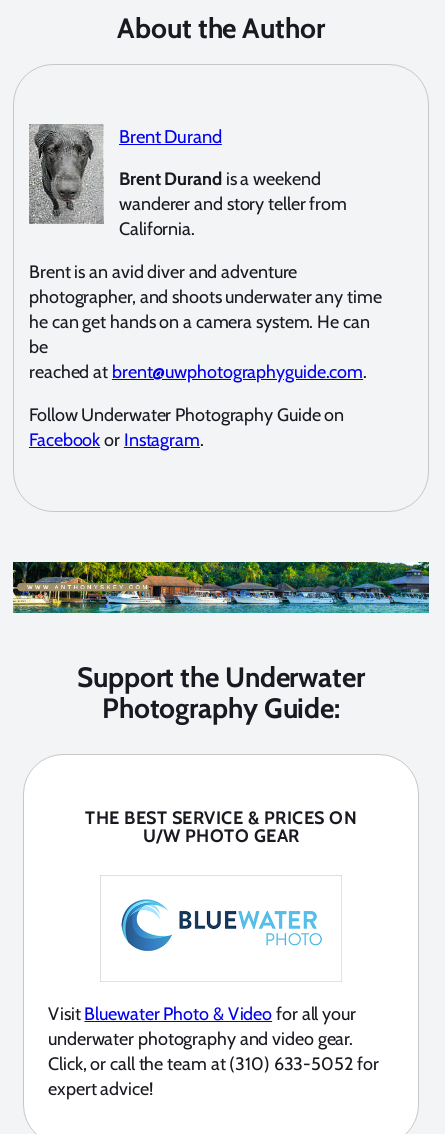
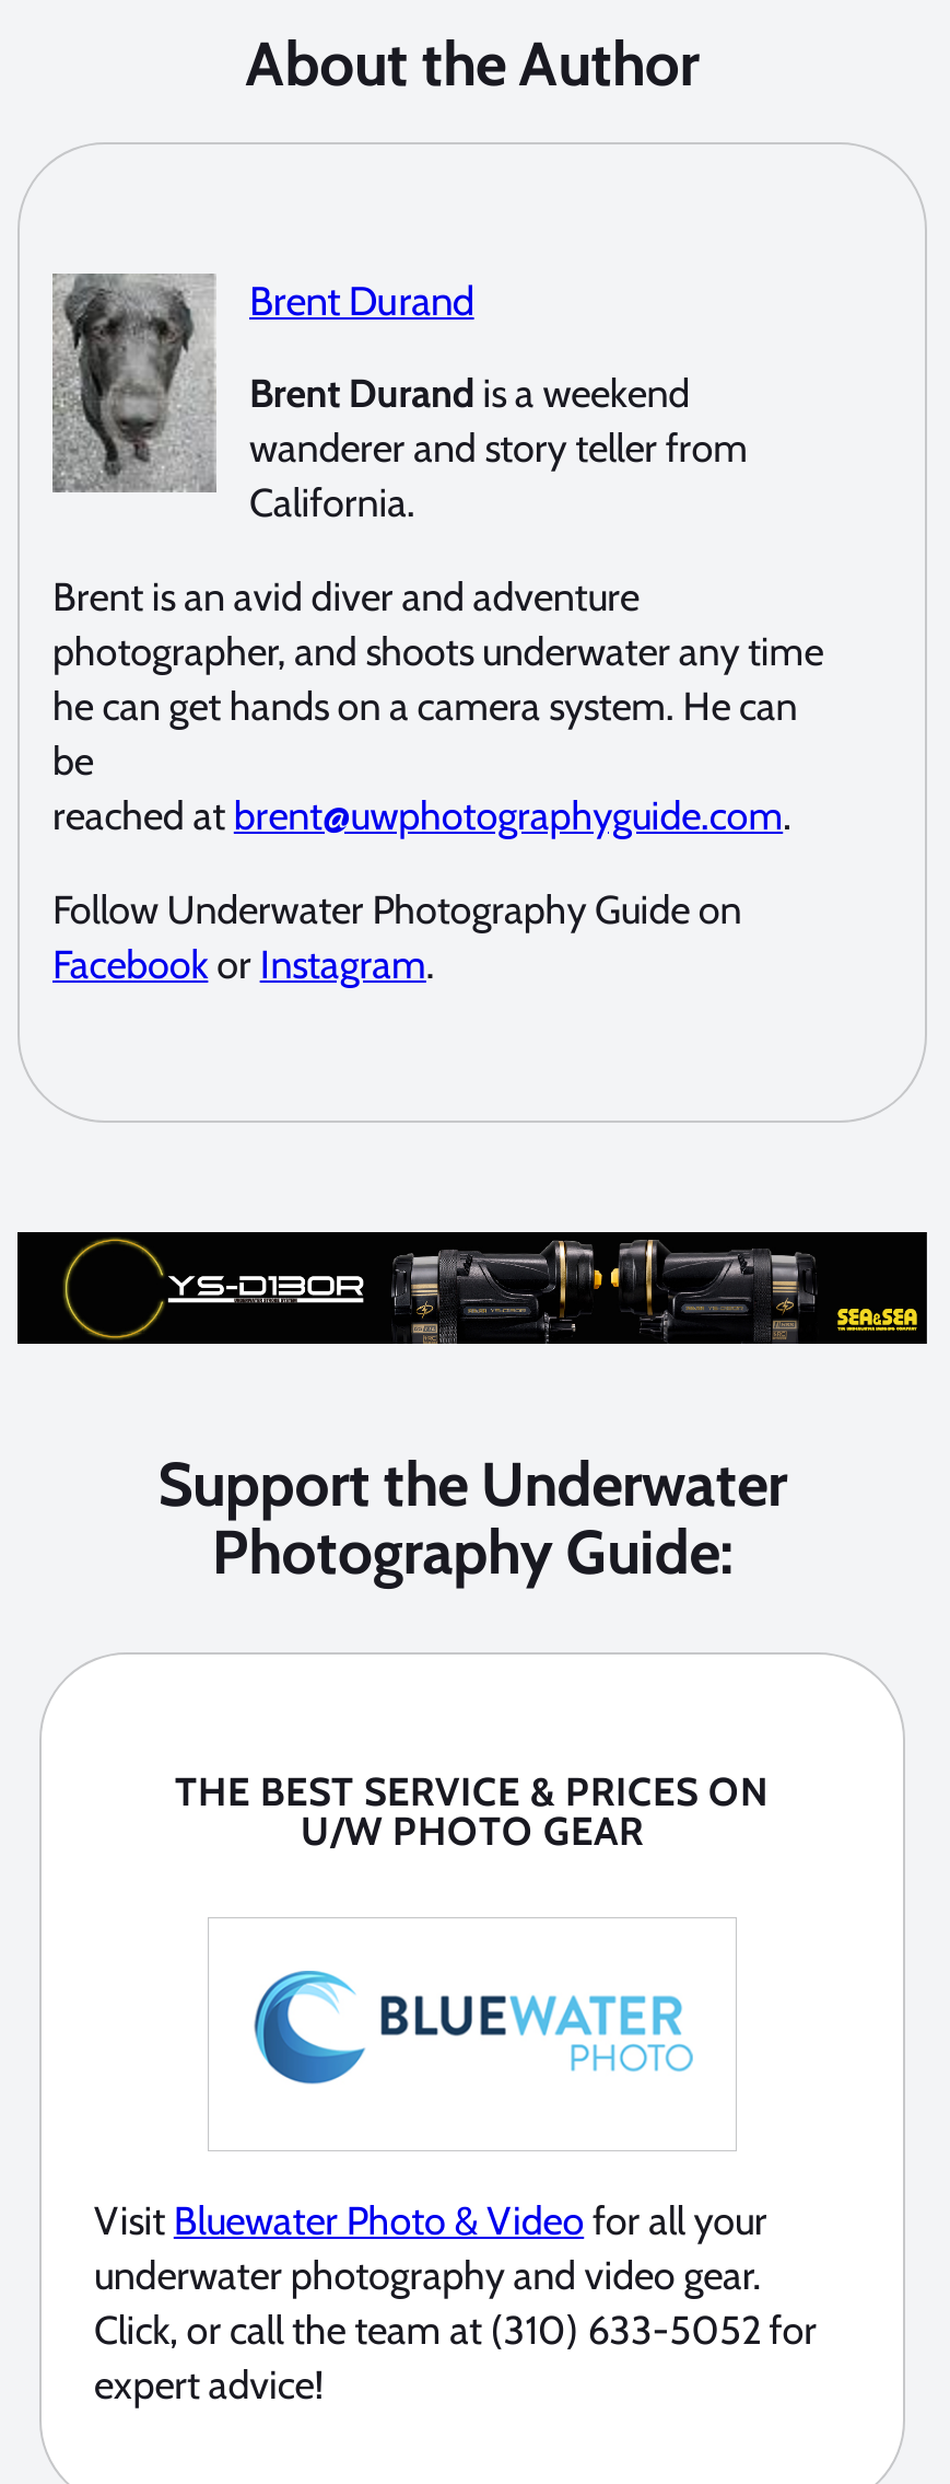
[12,561,430,614] [image] -> [15,1230,929,1346] [image]

